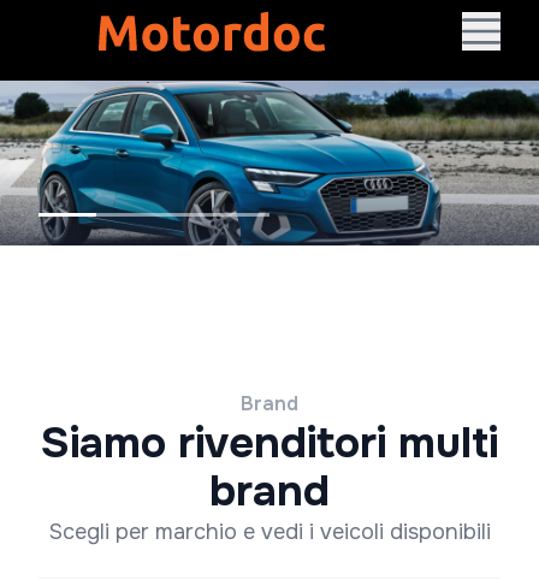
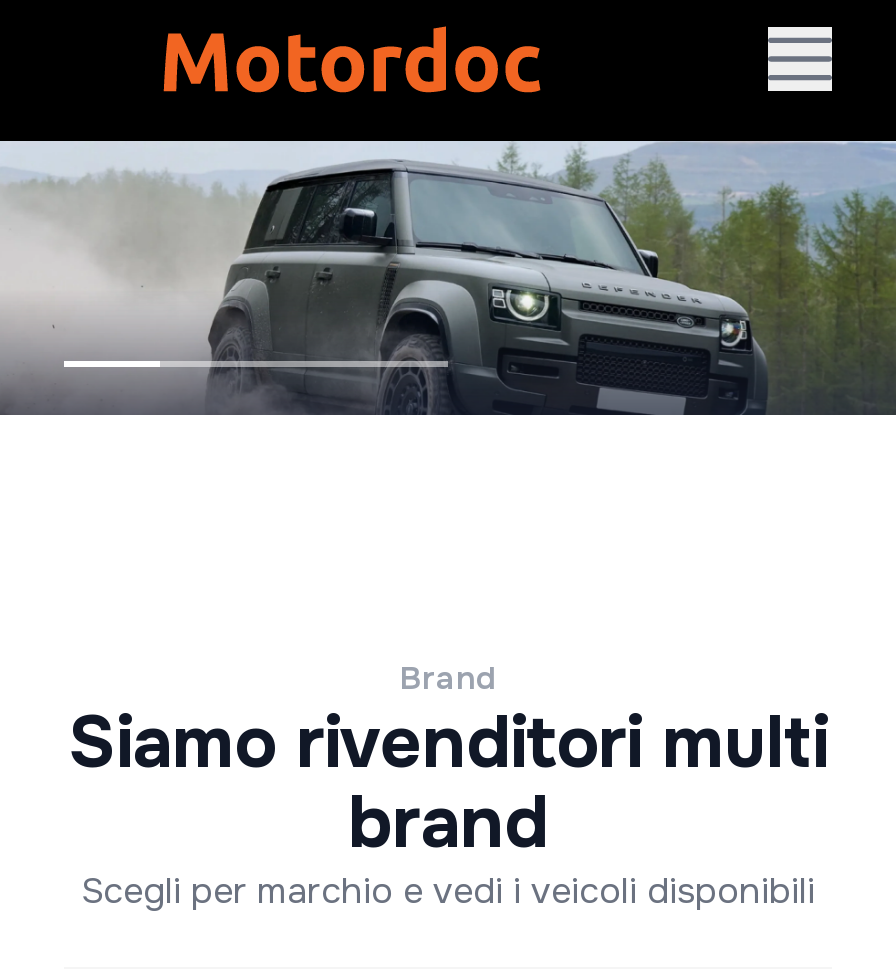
[4,81,535,245] [image] -> [6,141,890,415] [image]

